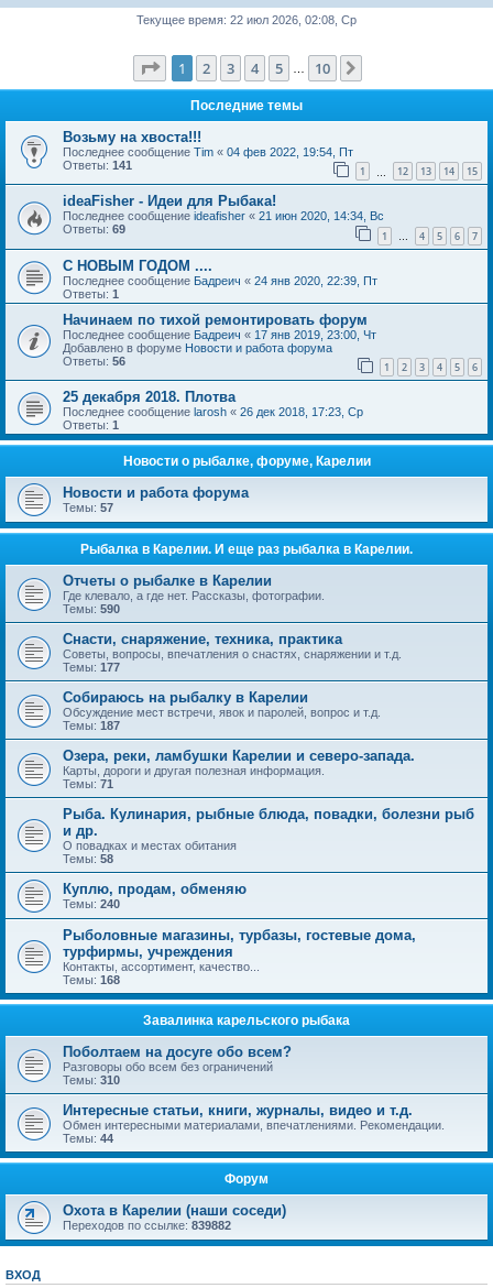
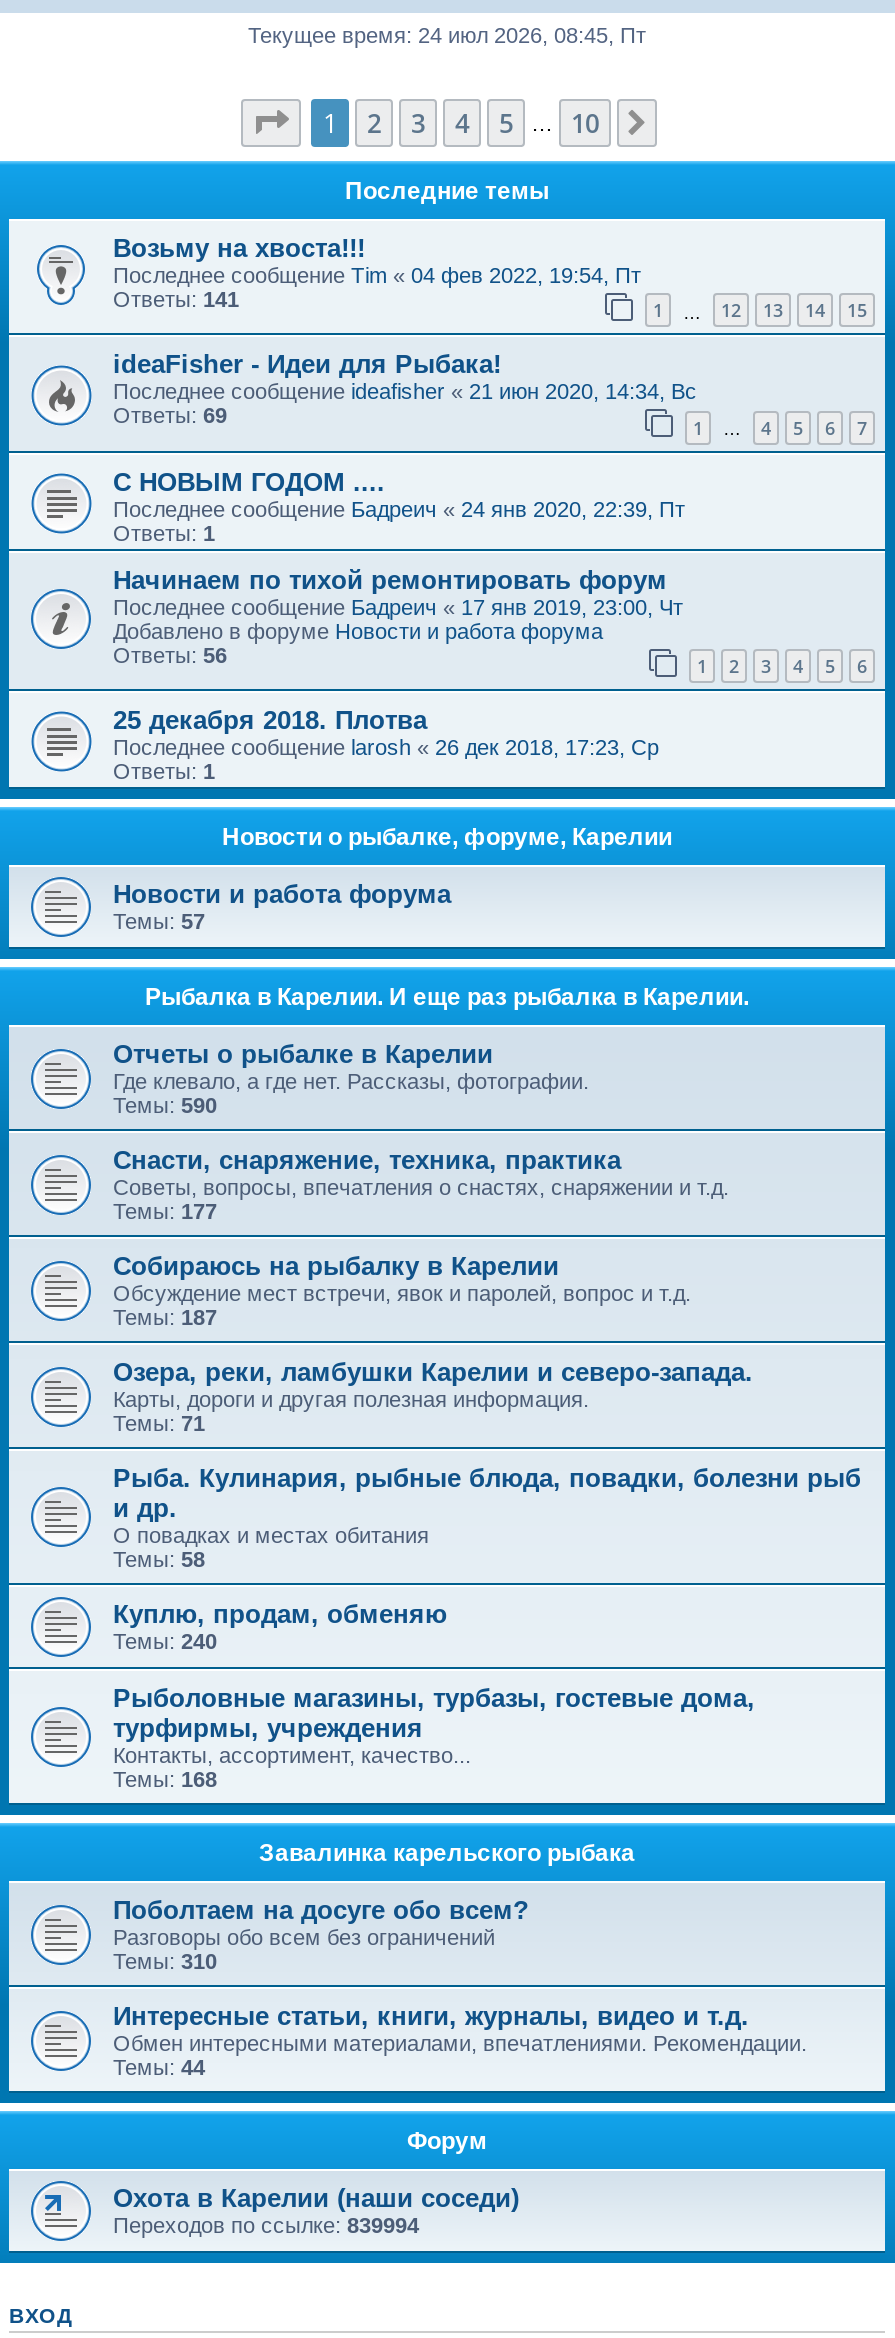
[136,13,357,26] Текущее время: 22 июл 2026, 02:08, Ср -> [248,23,646,47] Текущее время: 24 июл 2026, 08:45, Пт
[63,1219,231,1232] Переходов по ссылке:839882 -> [113,2214,419,2238] Переходов по ссылке:839994

